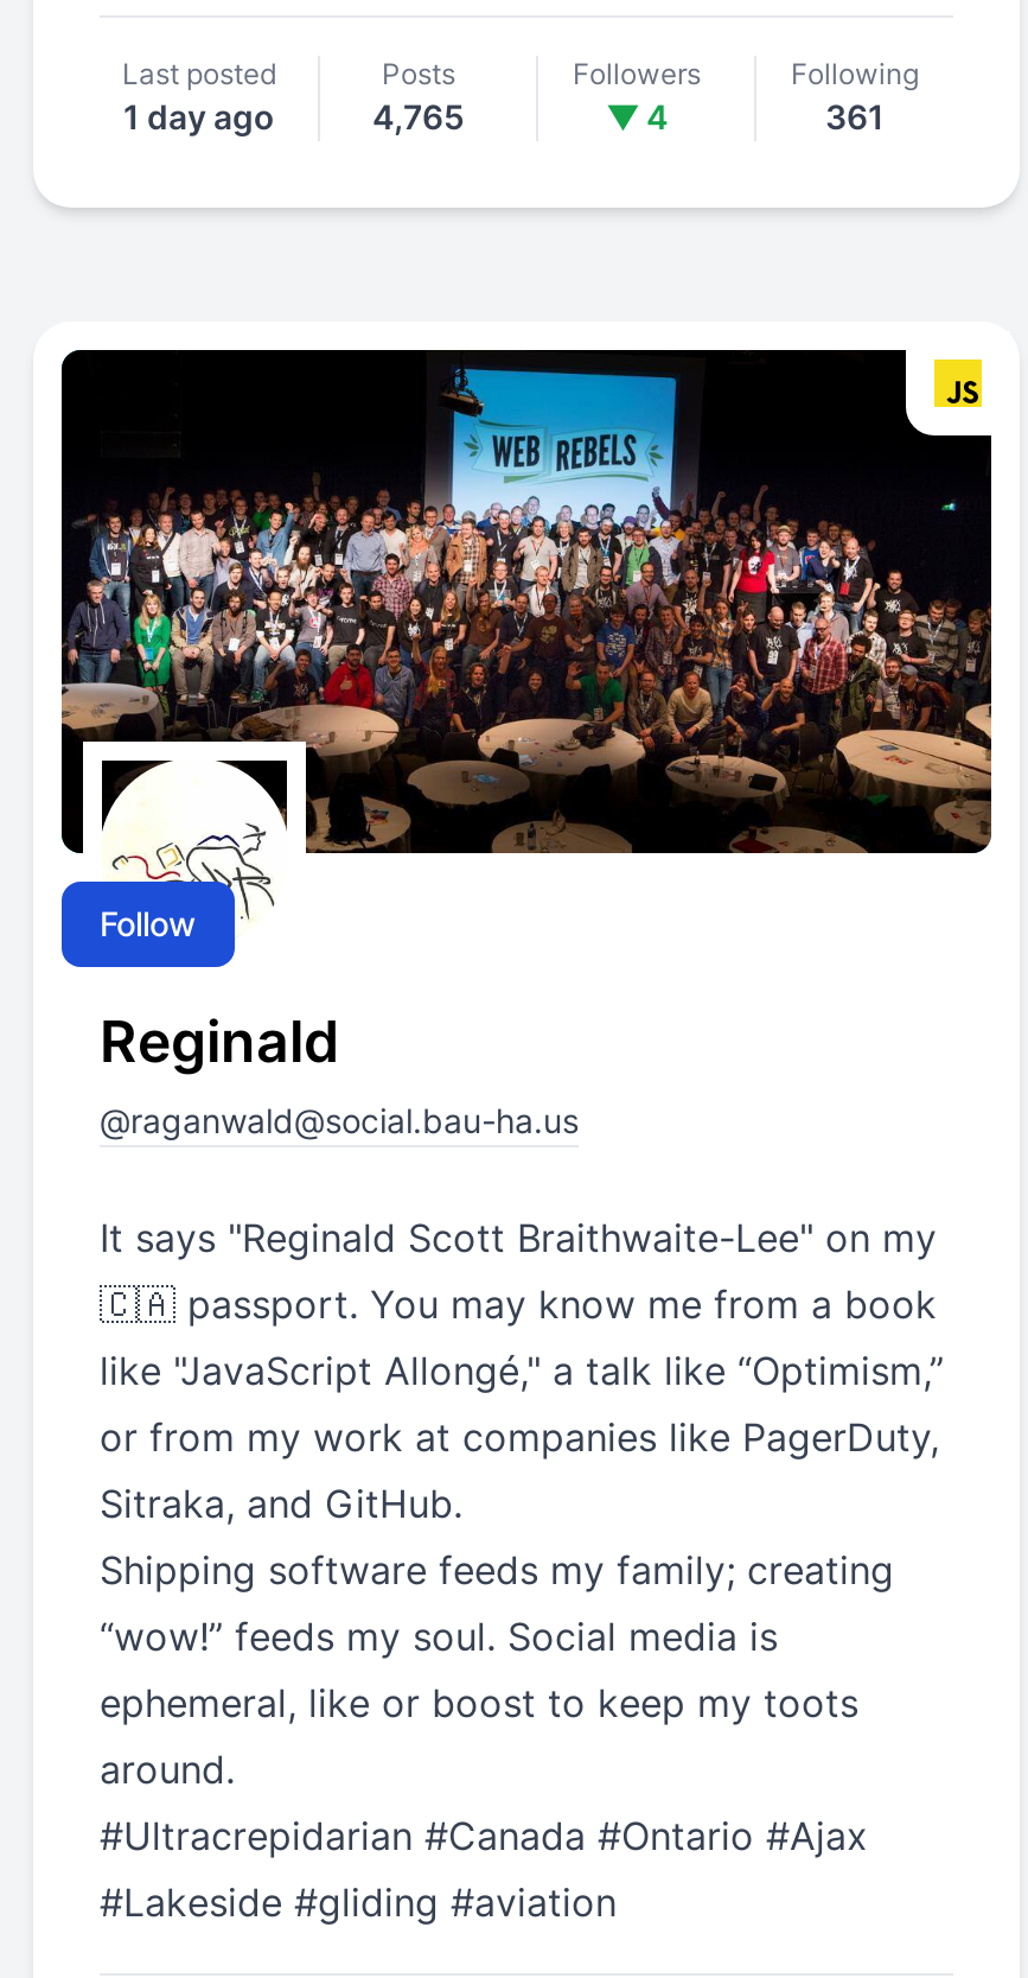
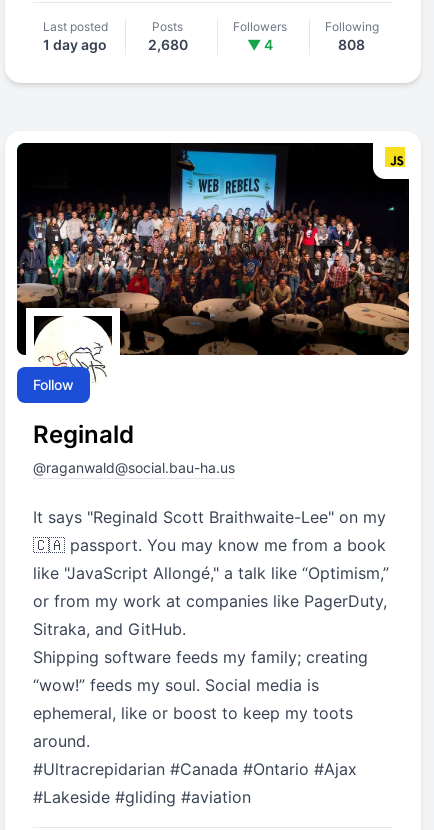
[372,95,465,136] 4,765 -> [147,36,187,53] 2,680
[825,95,885,136] 361 -> [338,36,365,53] 808

